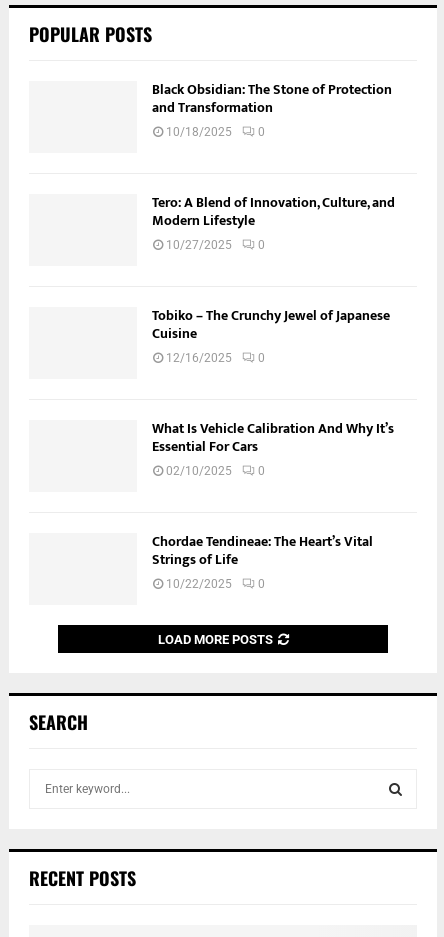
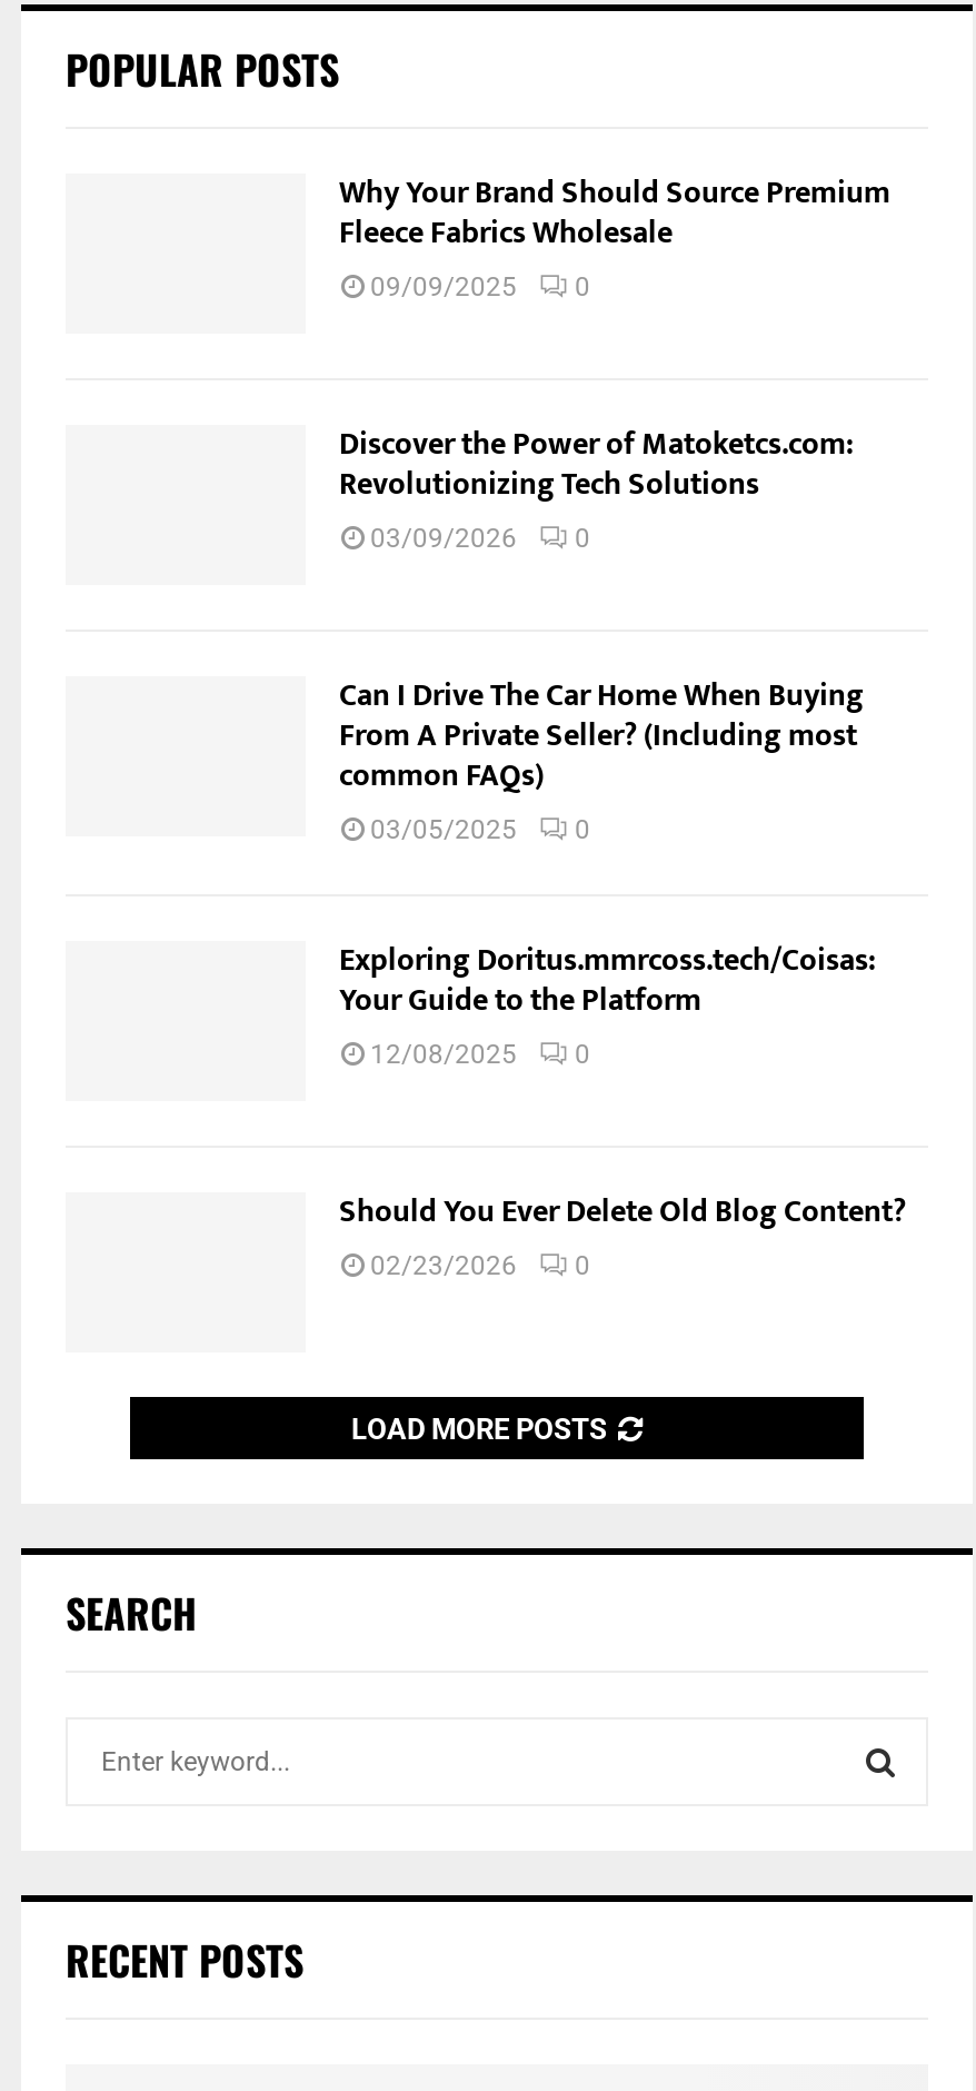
[152,78,392,139] Black Obsidian: The Stone of Protection | and Transformation | 10/18/2025 -> [339,166,890,302] Why Your Brand Should Source Premium | Fleece Fabrics Wholesale | 09/09/2025
[152,191,395,252] Tero: A Blend of Innovation, Culture, and | Modern Lifestyle | 10/27/2025 -> [339,418,853,553] Discover the Power of Matoketcs.com: | Revolutionizing Tech Solutions | 03/09/2026
[152,304,390,365] Tobiko – The Crunchy Jewel of Japanese | Cuisine | 12/16/2025 -> [339,669,864,845] Can I Drive The Car Home When Buying | From A Private Seller? (Including most | common FAQs) | 03/05/2025
[152,417,394,478] What Is Vehicle Calibration And Why It’s | Essential For Cars | 02/10/2025 -> [339,934,875,1069] Exploring Doritus.mmrcoss.tech/Coisas: | Your Guide to the Platform | 12/08/2025
[152,530,373,591] Chordae Tendineae: The Heart’s Vital | Strings of Life | 10/22/2025 -> [339,1185,906,1281] Should You Ever Delete Old Blog Content? | 02/23/2026

